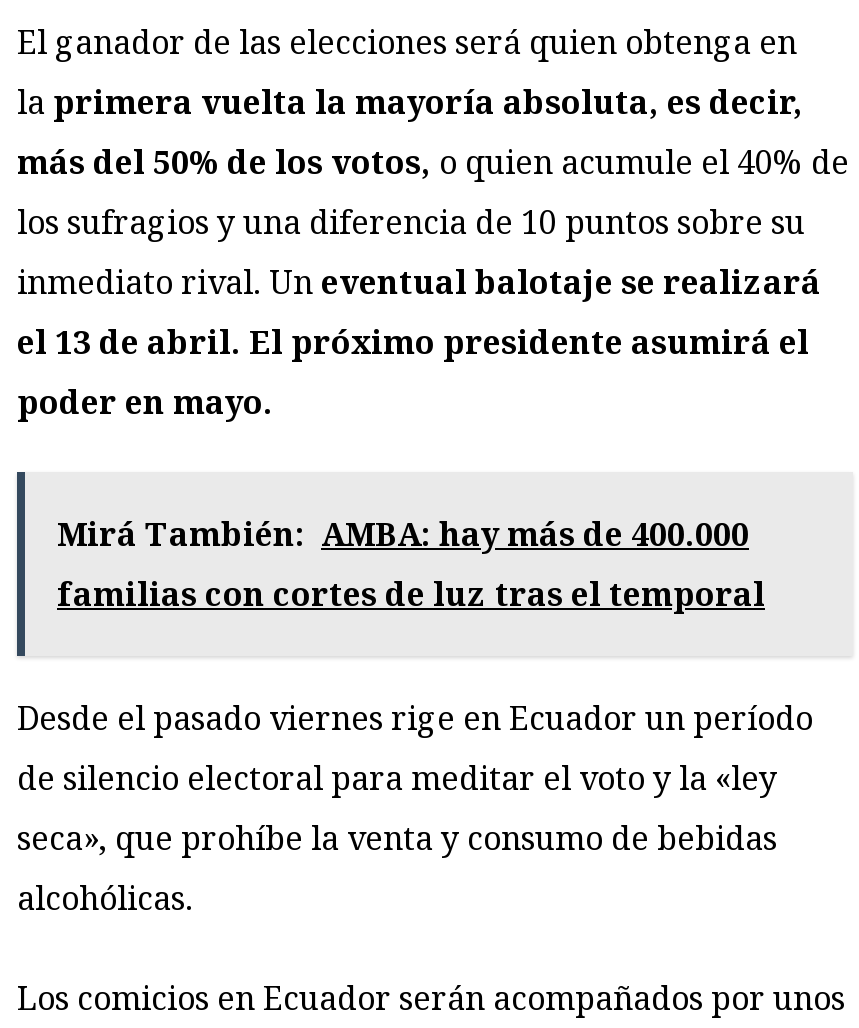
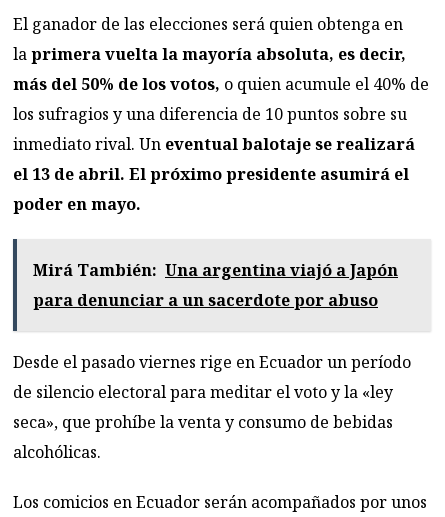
[57,512,765,616] Mirá También: AMBA: hay más de 400.000 | familias con cortes de luz tras el temporal -> [33,259,398,311] Mirá También: Una argentina viajó a Japón | para denunciar a un sacerdote por abuso

